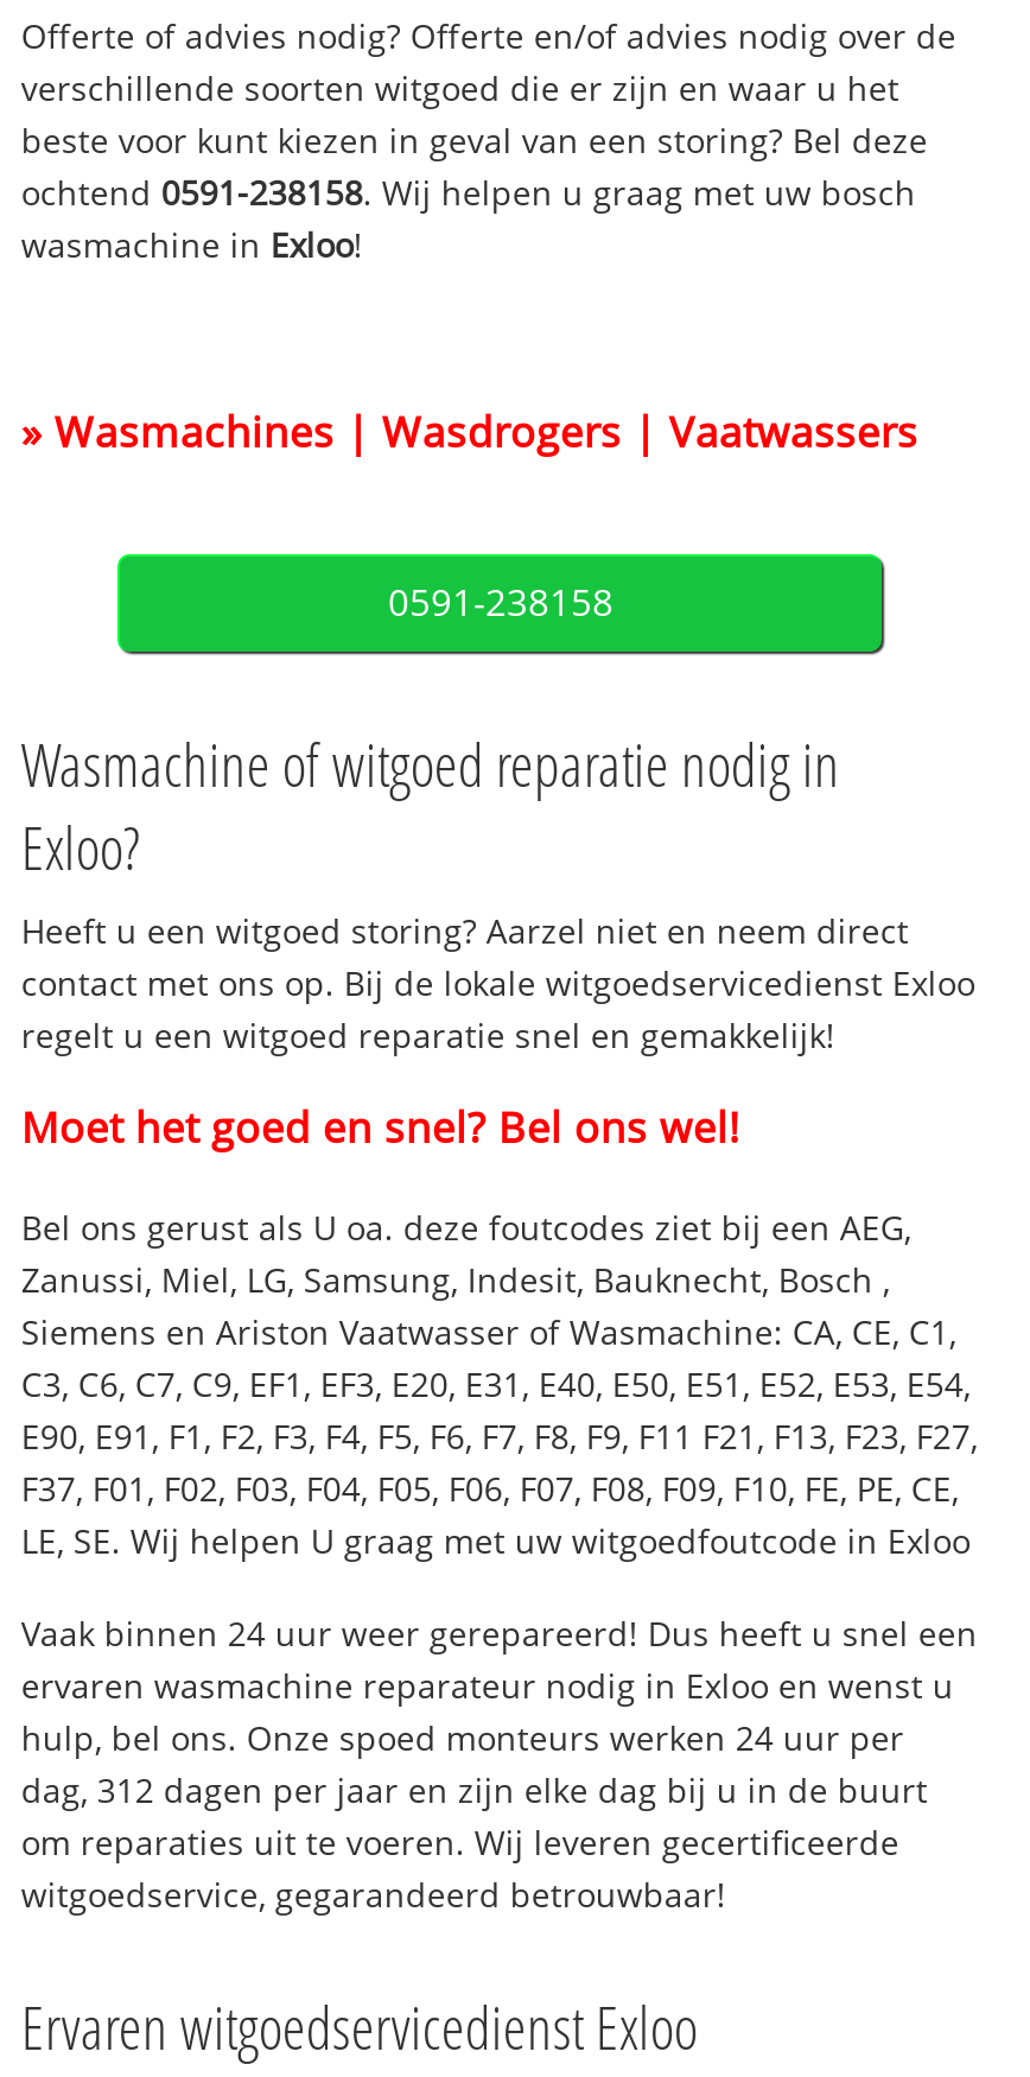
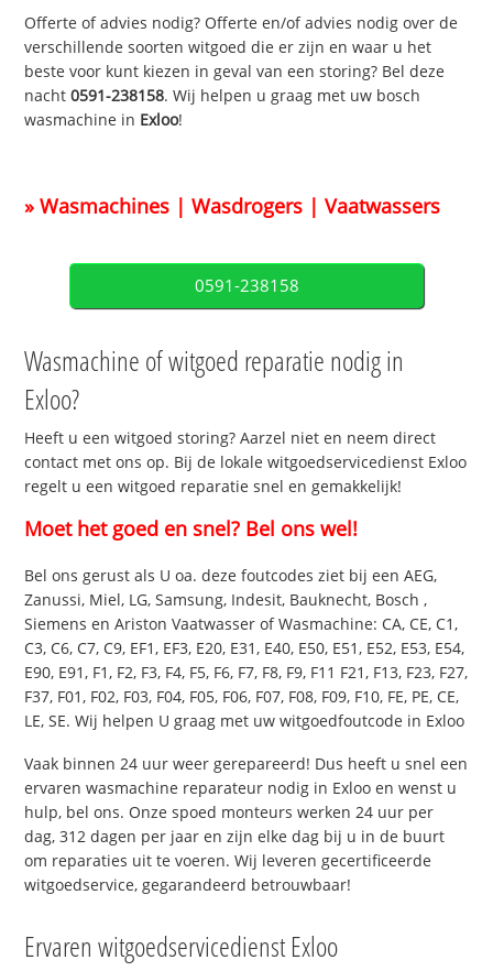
[21,170,916,215] ochtend 0591-238158. Wij helpen u graag met uw bosch -> [25,85,421,106] nacht 0591-238158. Wij helpen u graag met uw bosch

